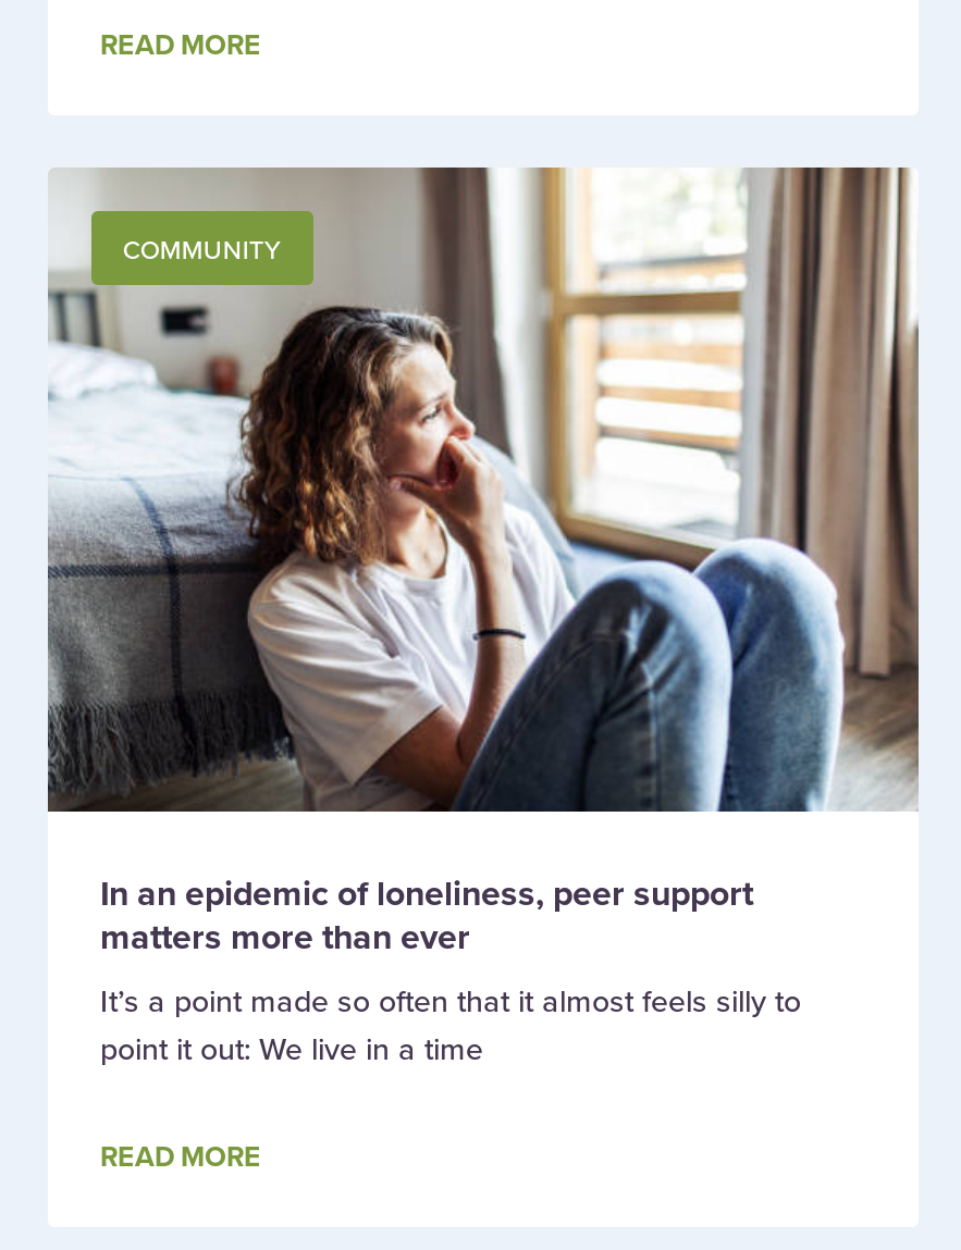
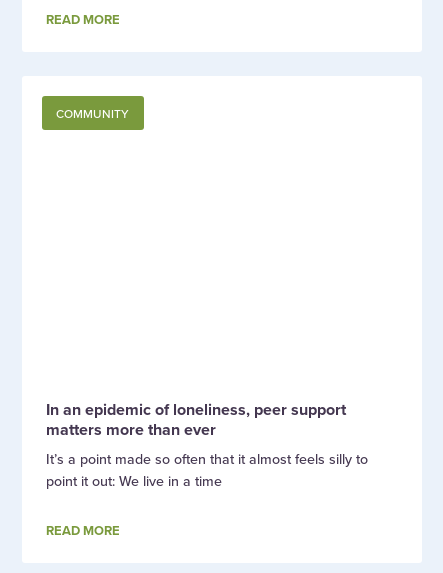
[46,165,921,814] [image] -> none

